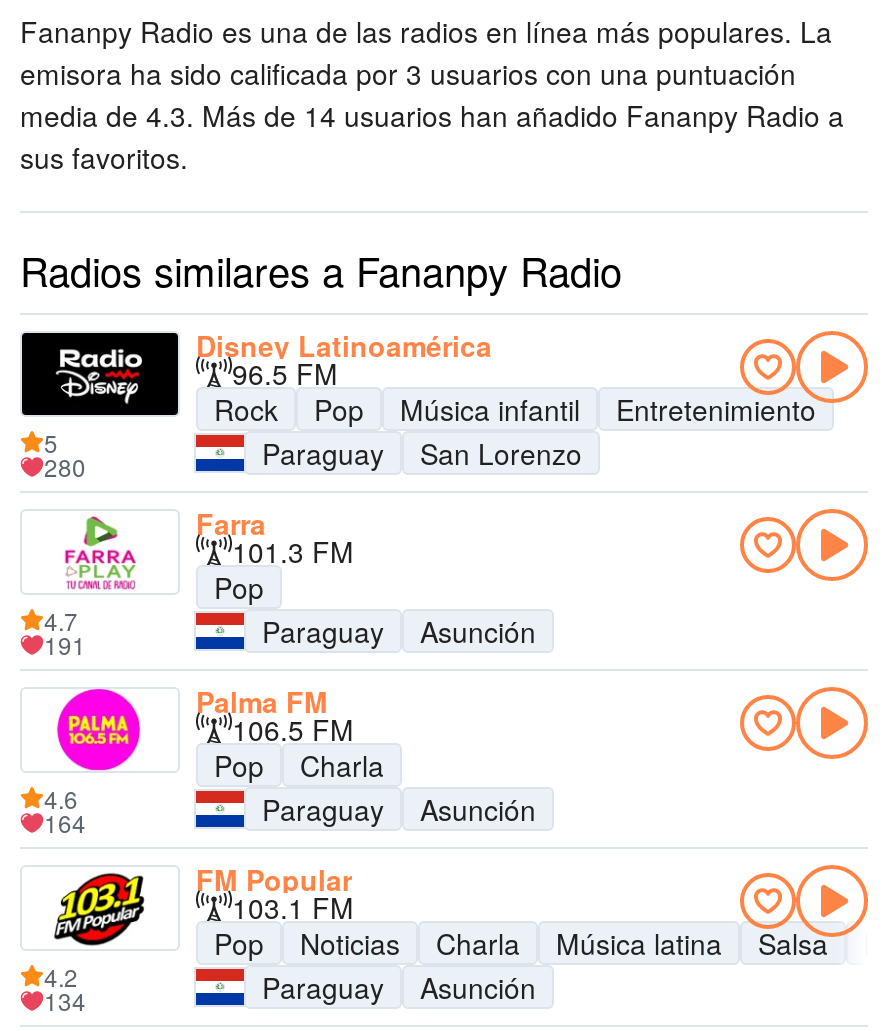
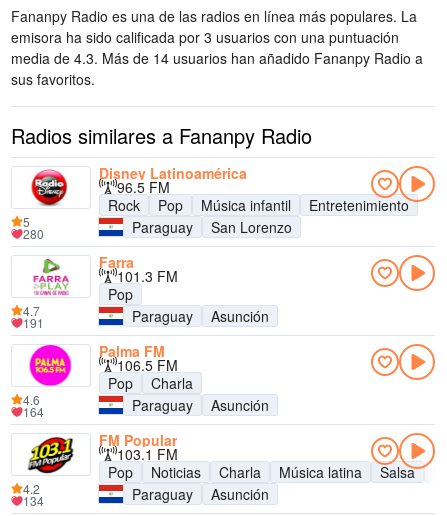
[20,331,180,417] [image] -> [12,167,90,208] [image]

